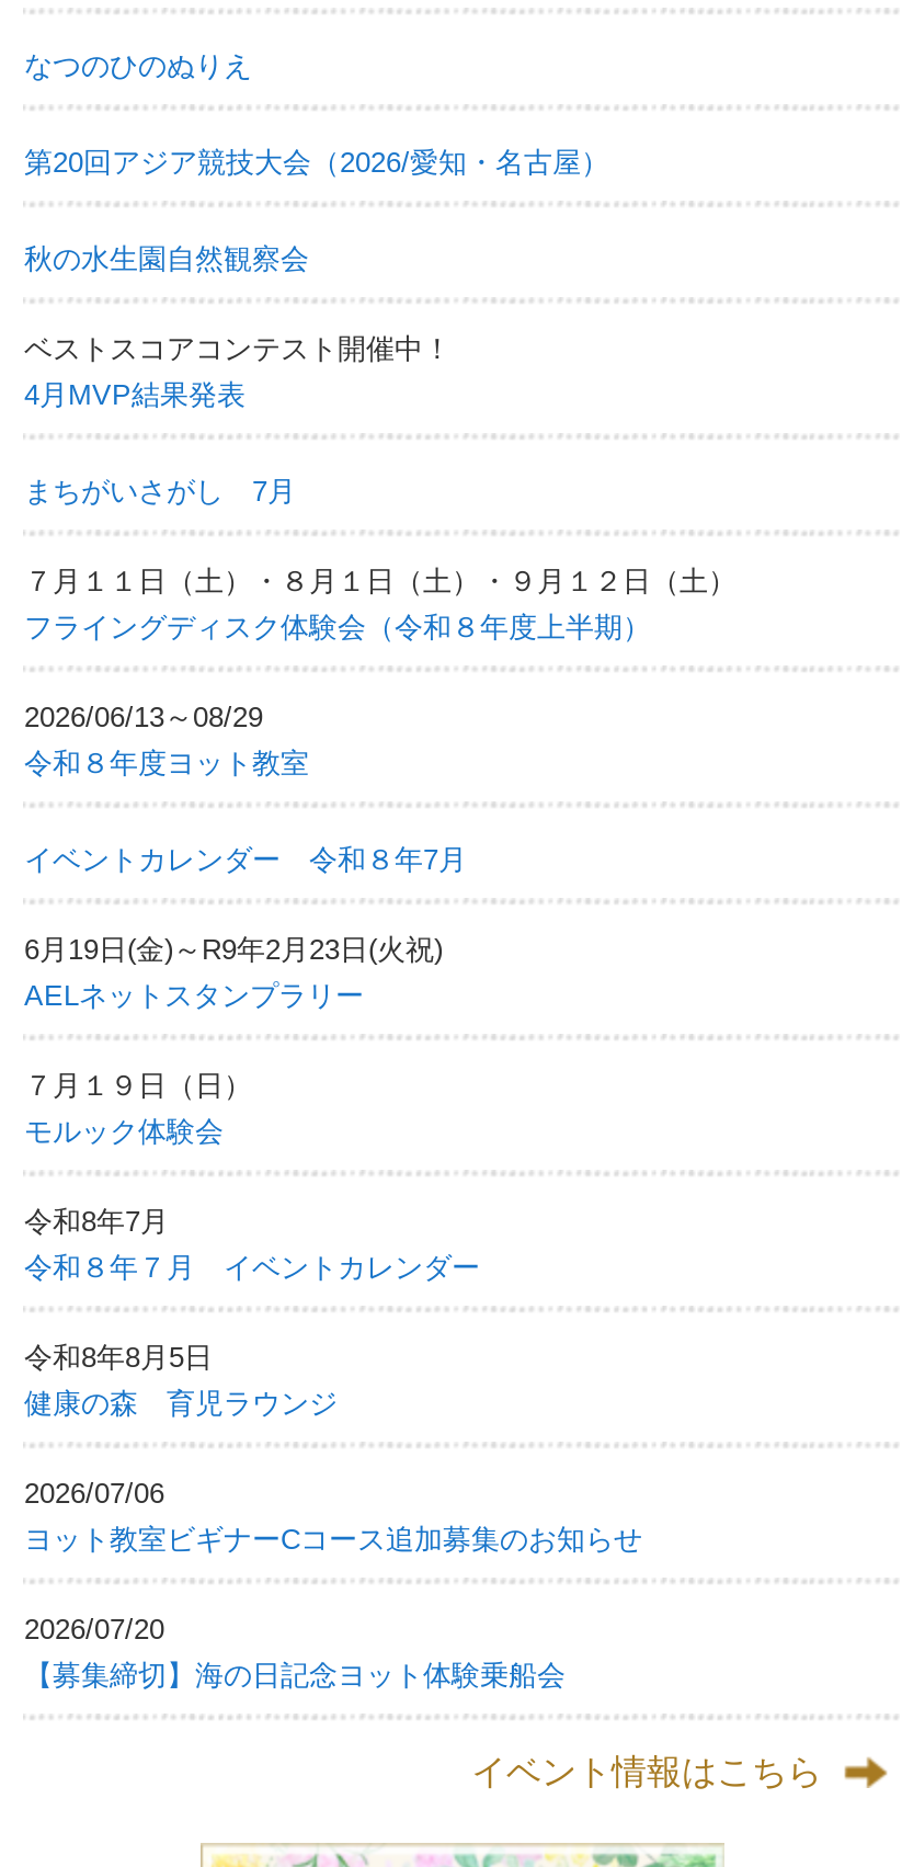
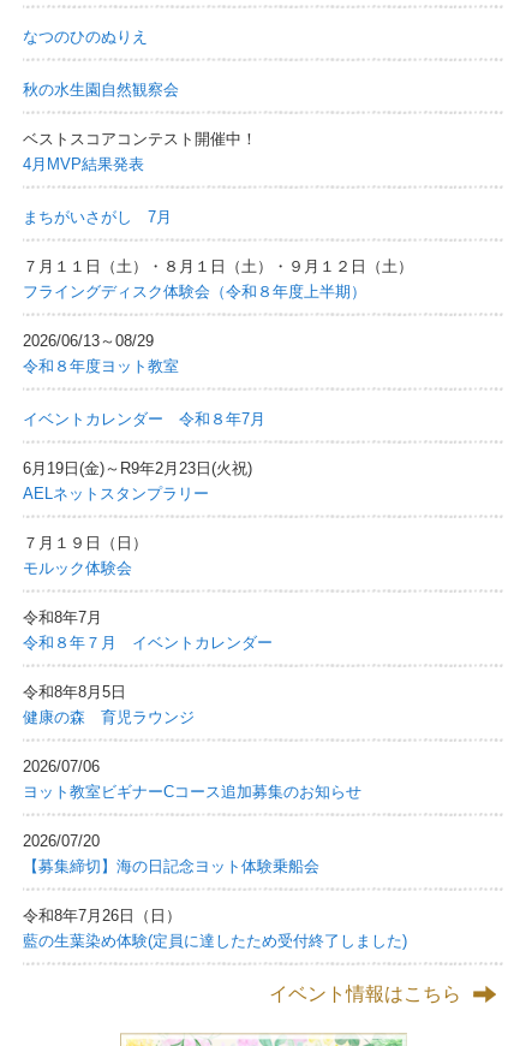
[24,145,609,178] 第20回アジア競技大会（2026/愛知・名古屋） -> none
moved [24,242,737,1691] -> [23,80,414,875]: 秋の水生園自然観察会 | ベストスコアコンテスト開催中！ | 4月MVP結果発表 | ... | 2026/07/20 | 【募集締切】海の日記念ヨット体験乗船会
none -> [23,906,408,949] 令和8年7月26日（日） | 藍の生葉染め体験(定員に達したため受付終了しました)

